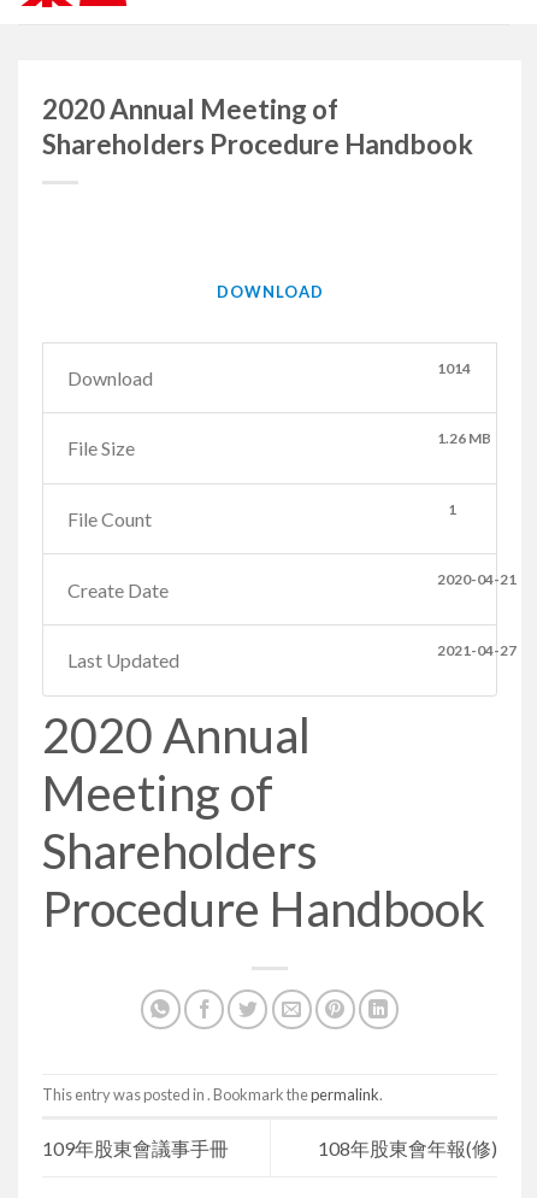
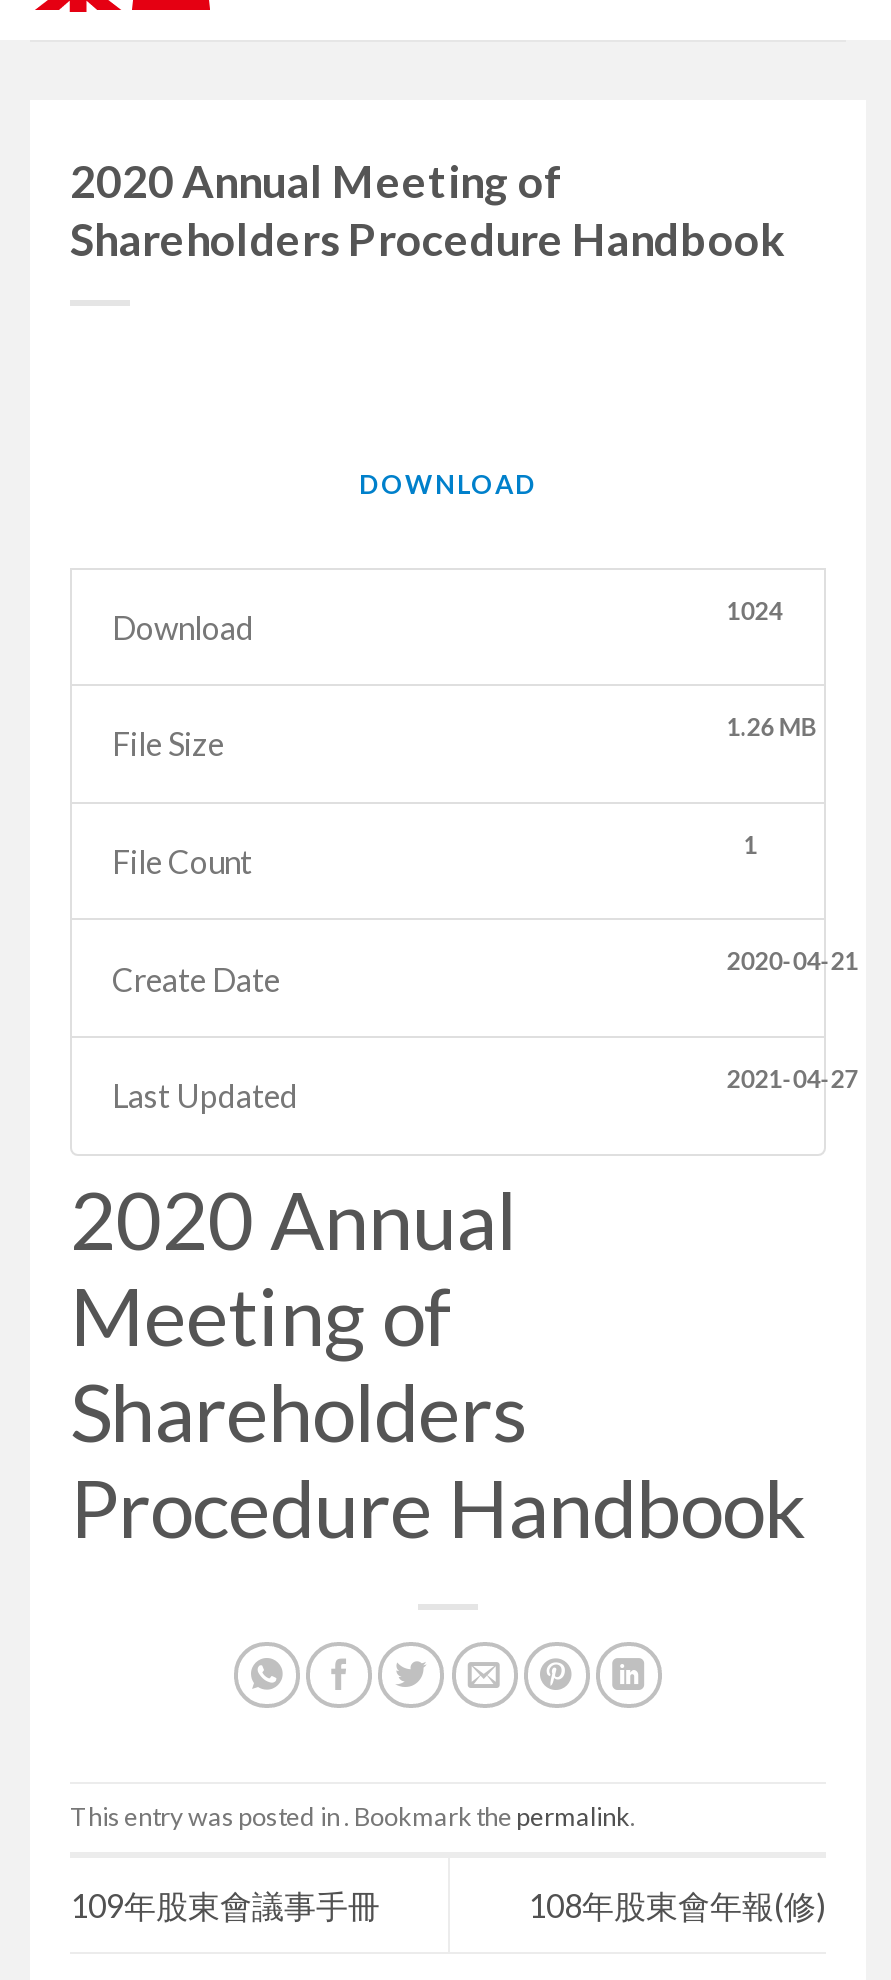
[437,359,471,377] 1014 -> [726,595,782,625] 1024

